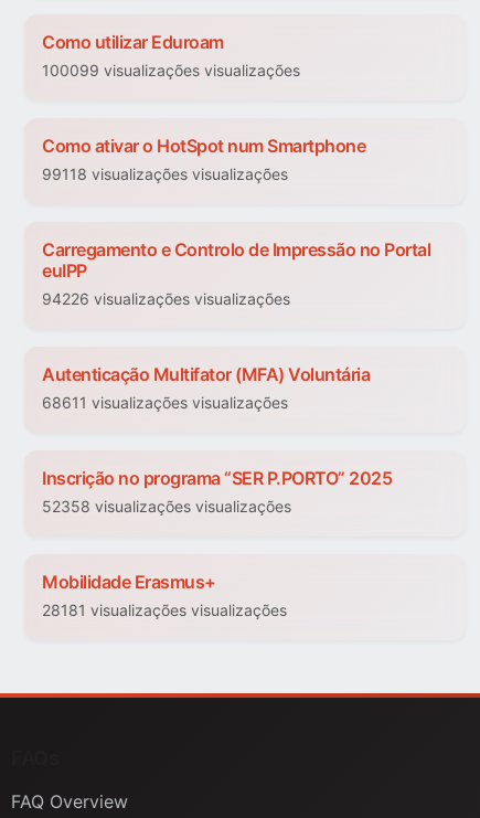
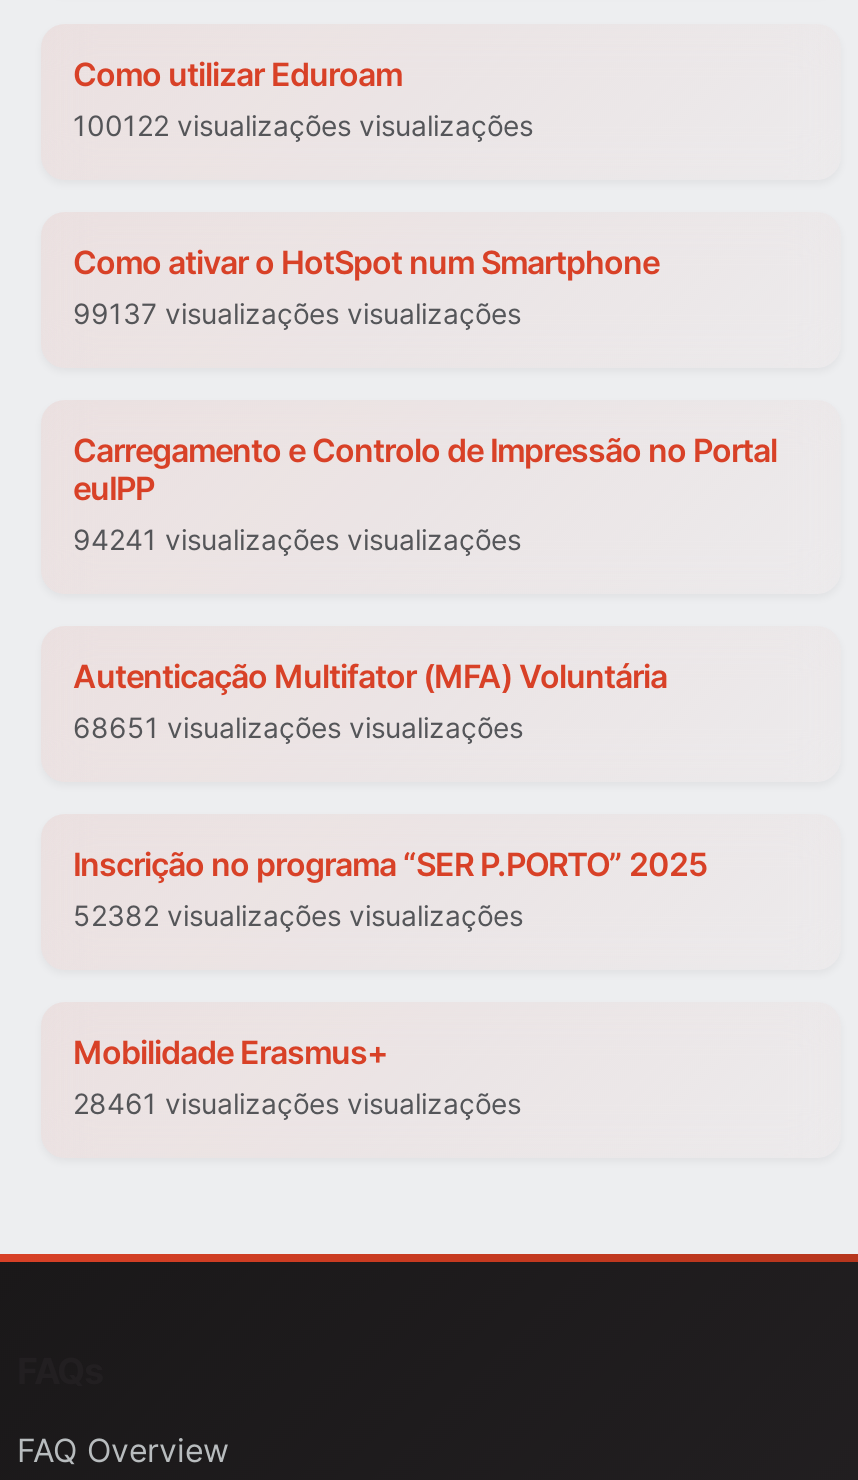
[42,61,300,80] 100099 visualizações visualizações -> [73,109,533,143] 100122 visualizações visualizações
[42,165,288,184] 99118 visualizações visualizações -> [73,297,521,331] 99137 visualizações visualizações
[42,290,290,309] 94226 visualizações visualizações -> [73,523,521,557] 94241 visualizações visualizações
[42,394,288,412] 68611 visualizações visualizações -> [73,711,523,745] 68651 visualizações visualizações
[42,497,291,516] 52358 visualizações visualizações -> [73,899,523,933] 52382 visualizações visualizações
[42,601,287,620] 28181 visualizações visualizações -> [73,1087,521,1121] 28461 visualizações visualizações

